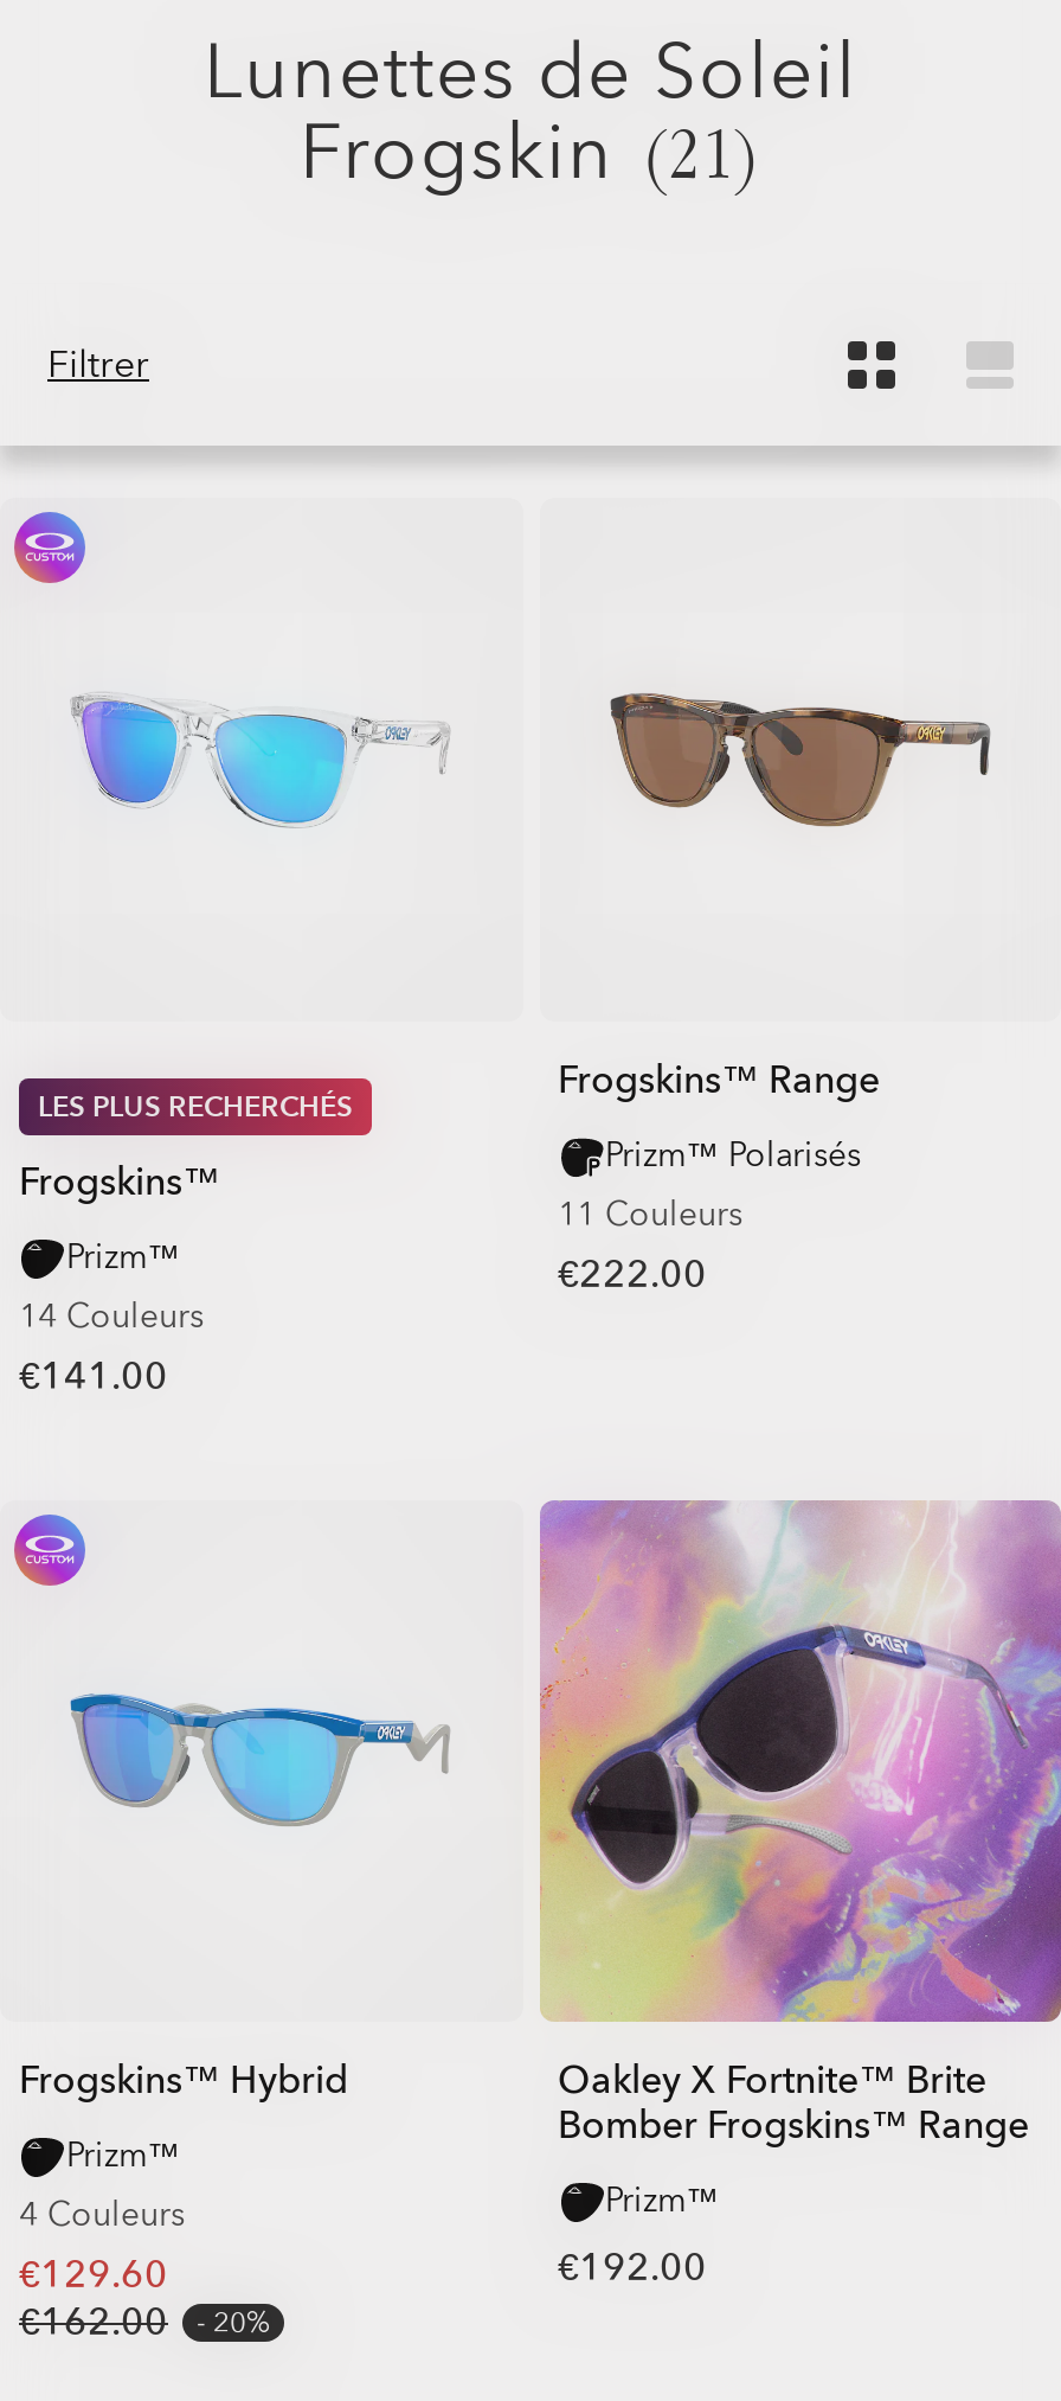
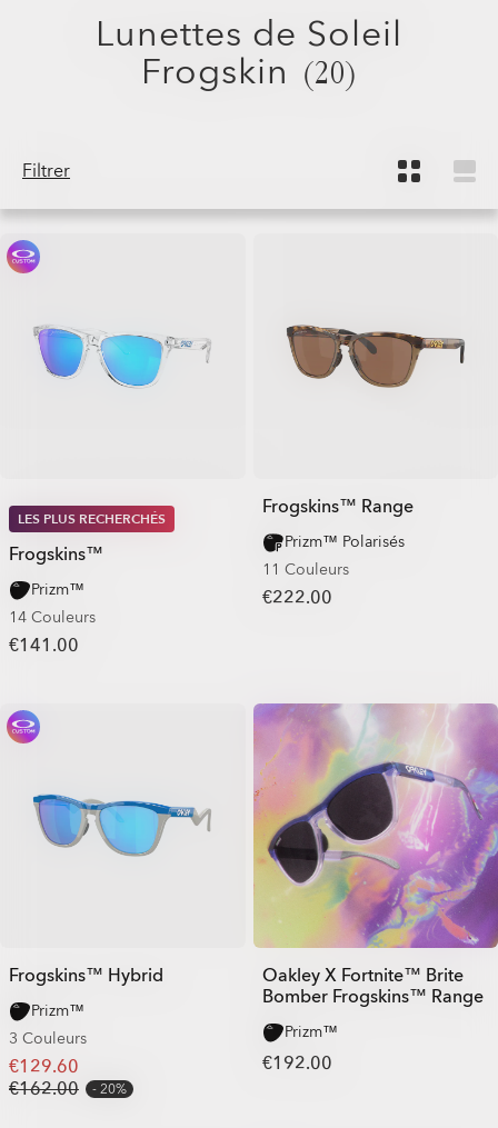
[300,102,761,216] Frogskin (21) -> [141,48,357,101] Frogskin (20)
[19,2192,185,2237] 4 Couleurs -> [9,1028,87,1049] 3 Couleurs

